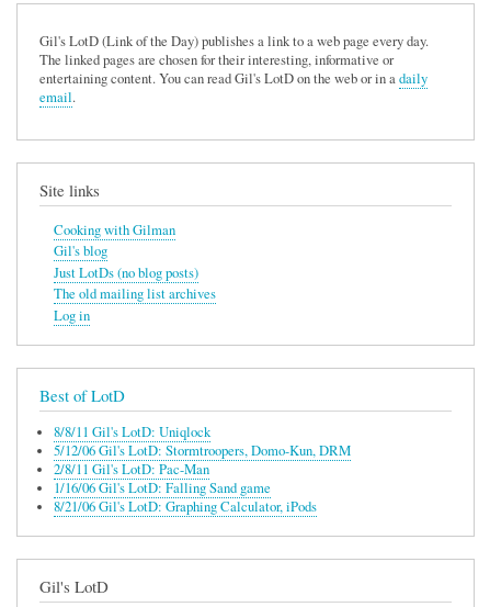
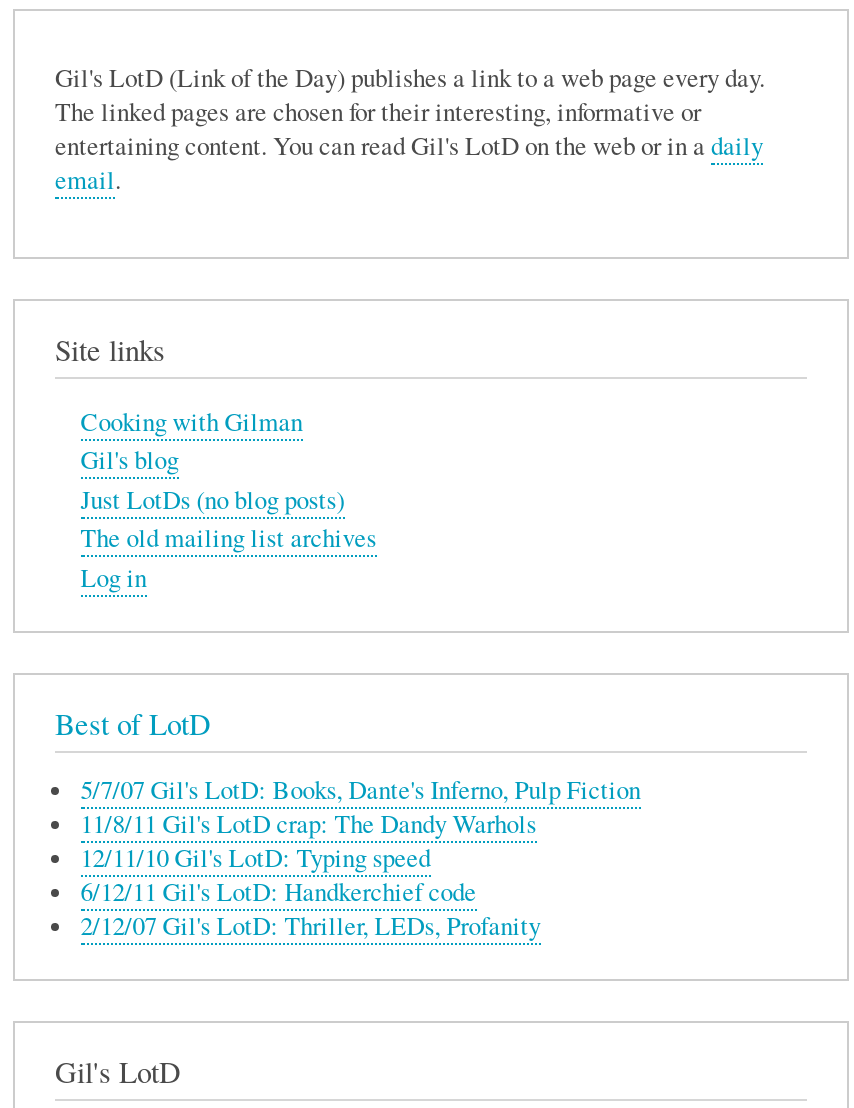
[53,423,351,516] 8/8/11 Gil's LotD: Uniqlock | 5/12/06 Gil's LotD: Stormtroopers, Domo-Kun, DRM | 2/8/11 Gil's LotD: Pac-Man | 1/16/06 Gil's LotD: Falling Sand game | 8/21/06 Gil's LotD: Graphing Calculator, iPods -> [81,773,641,943] 5/7/07 Gil's LotD: Books, Dante's Inferno, Pulp Fiction | 11/8/11 Gil's LotD crap: The Dandy Warhols | 12/11/10 Gil's LotD: Typing speed | 6/12/11 Gil's LotD: Handkerchief code | 2/12/07 Gil's LotD: Thriller, LEDs, Profanity

